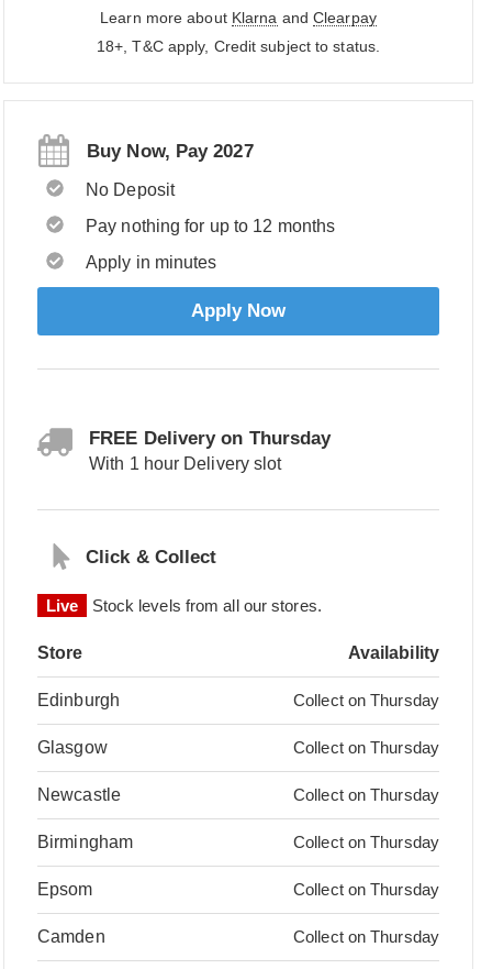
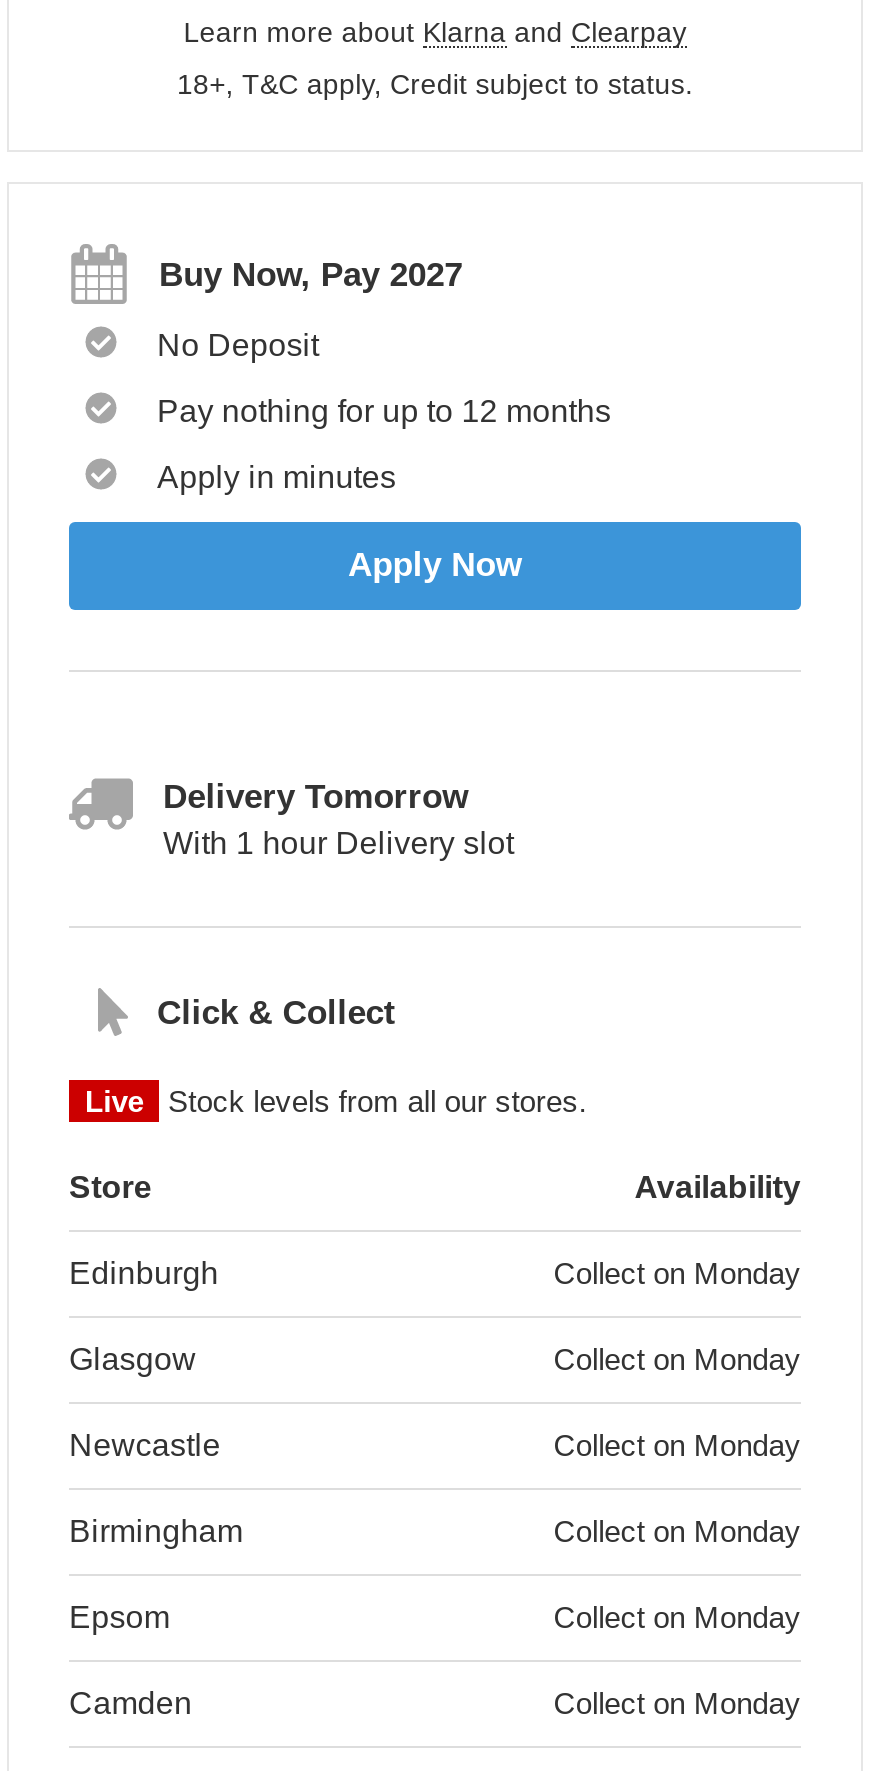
[89,428,331,449] FREE Delivery on Thursday -> [163,778,468,816] Delivery Tomorrow
[293,691,439,709] Collect on Thursday -> [554,1256,801,1290] Collect on Monday
[293,738,439,757] Collect on Thursday -> [554,1342,801,1376] Collect on Monday
[293,785,439,804] Collect on Thursday -> [554,1428,801,1462] Collect on Monday
[293,833,439,851] Collect on Thursday -> [554,1514,801,1548] Collect on Monday
[293,880,439,899] Collect on Thursday -> [554,1600,801,1634] Collect on Monday
[293,927,439,946] Collect on Thursday -> [554,1686,801,1720] Collect on Monday

